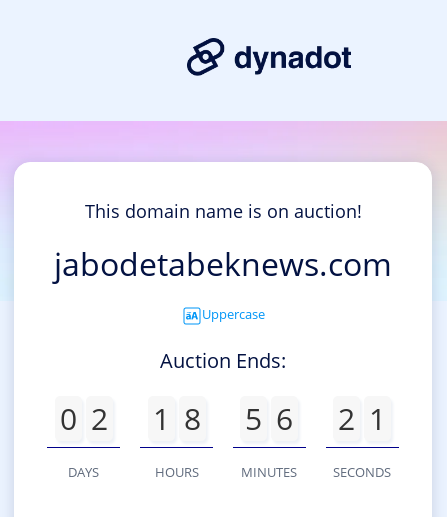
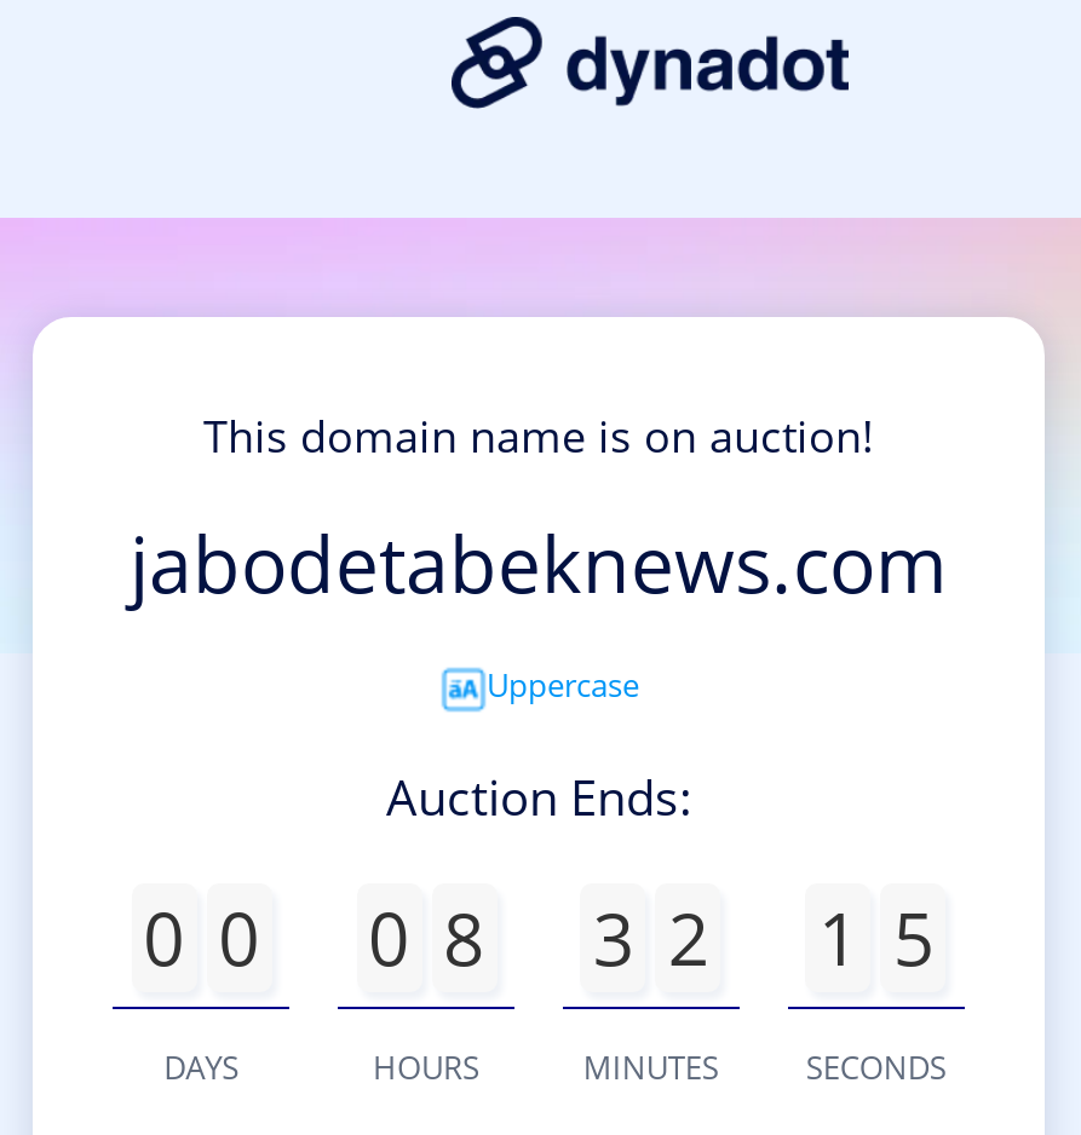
[60,398,108,439] 0 2 -> [143,888,259,987] 0 0
[152,398,200,439] 1 8 -> [368,888,484,987] 0 8
[245,398,293,439] 5 6 -> [593,888,709,987] 3 2
[338,398,386,439] 2 1 -> [818,888,934,987] 1 5

